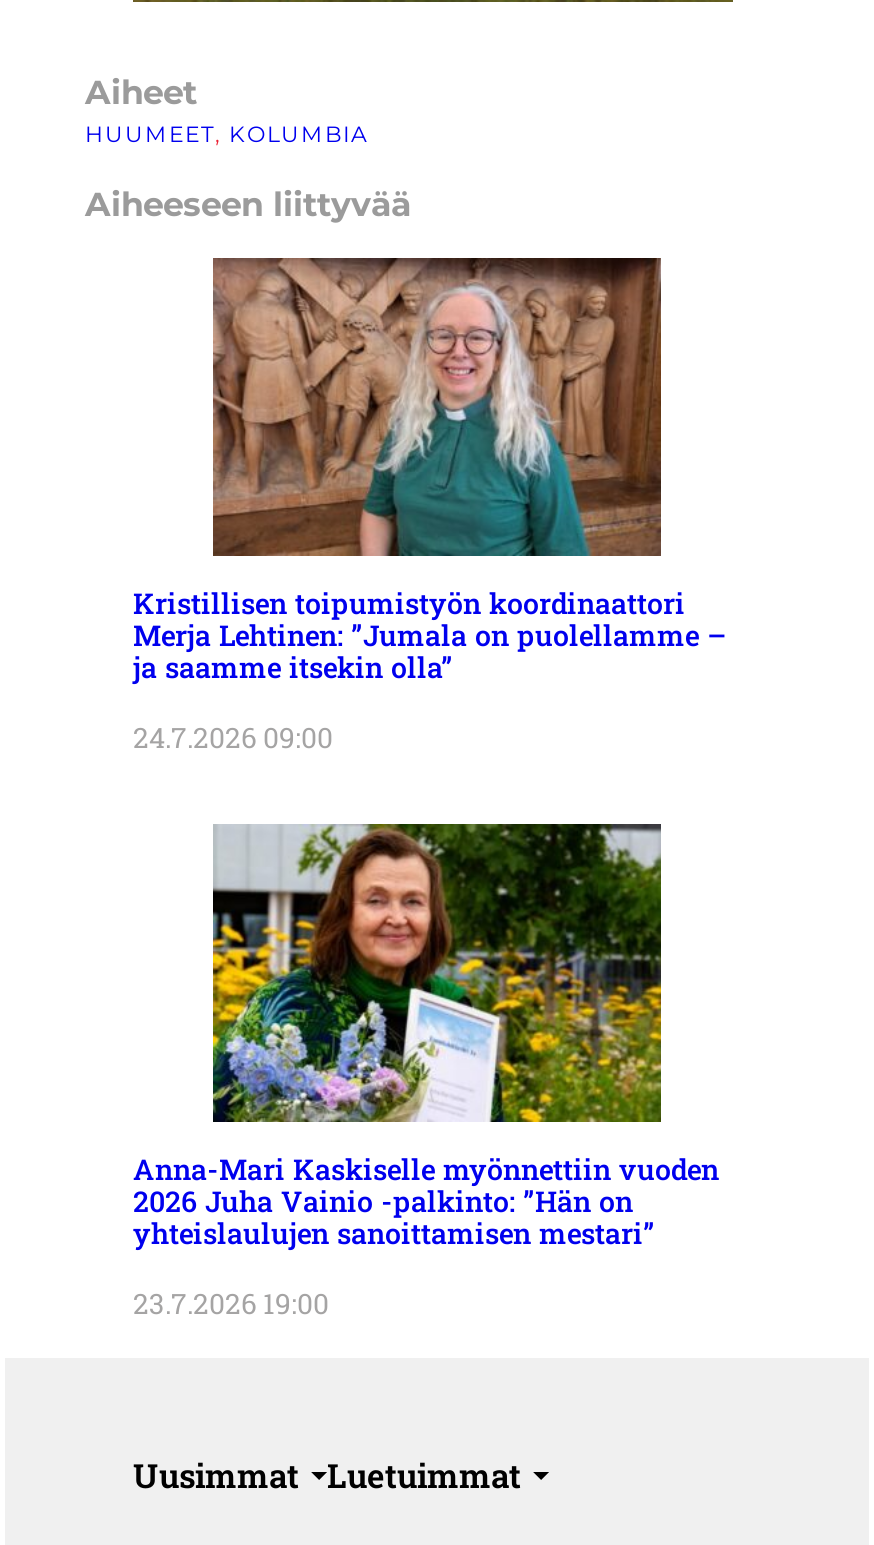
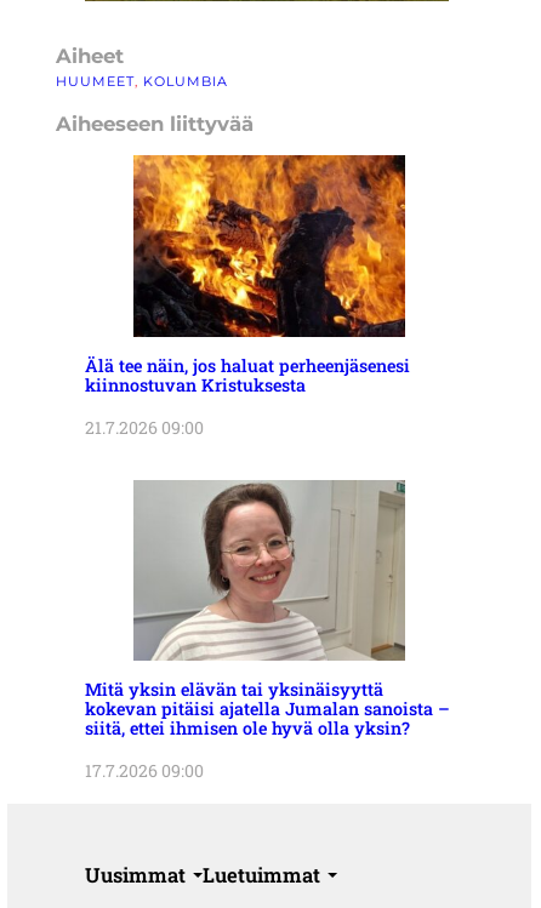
[133,256,727,685] [image] | Kristillisen toipumistyön koordinaattori | Merja Lehtinen: ”Jumala on puolellamme – | ja saamme itsekin olla” -> [85,154,410,396] [image] | Älä tee näin, jos haluat perheenjäsenesi | kiinnostuvan Kristuksesta
[133,717,333,755] 24.7.2026 09:00 -> [85,415,204,438] 21.7.2026 09:00
[133,822,719,1251] [image] | Anna-Mari Kaskiselle myönnettiin vuoden | 2026 Juha Vainio -palkinto: ”Hän on | yhteislaulujen sanoittamisen mestari” -> [85,480,450,739] [image] | Mitä yksin elävän tai yksinäisyyttä | kokevan pitäisi ajatella Jumalan sanoista – | siitä, ettei ihmisen ole hyvä olla yksin?
[133,1283,329,1321] 23.7.2026 19:00 -> [85,758,204,781] 17.7.2026 09:00

